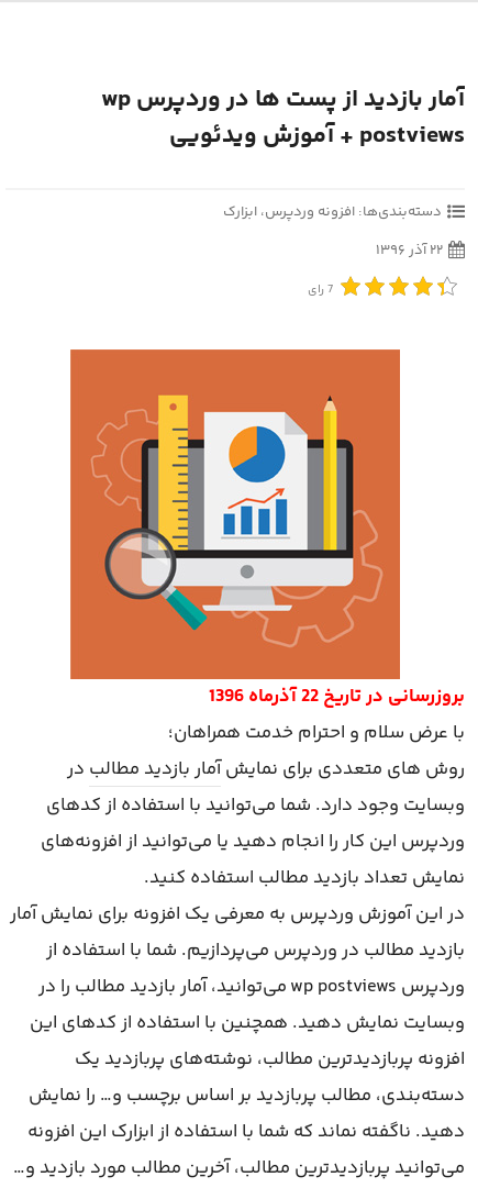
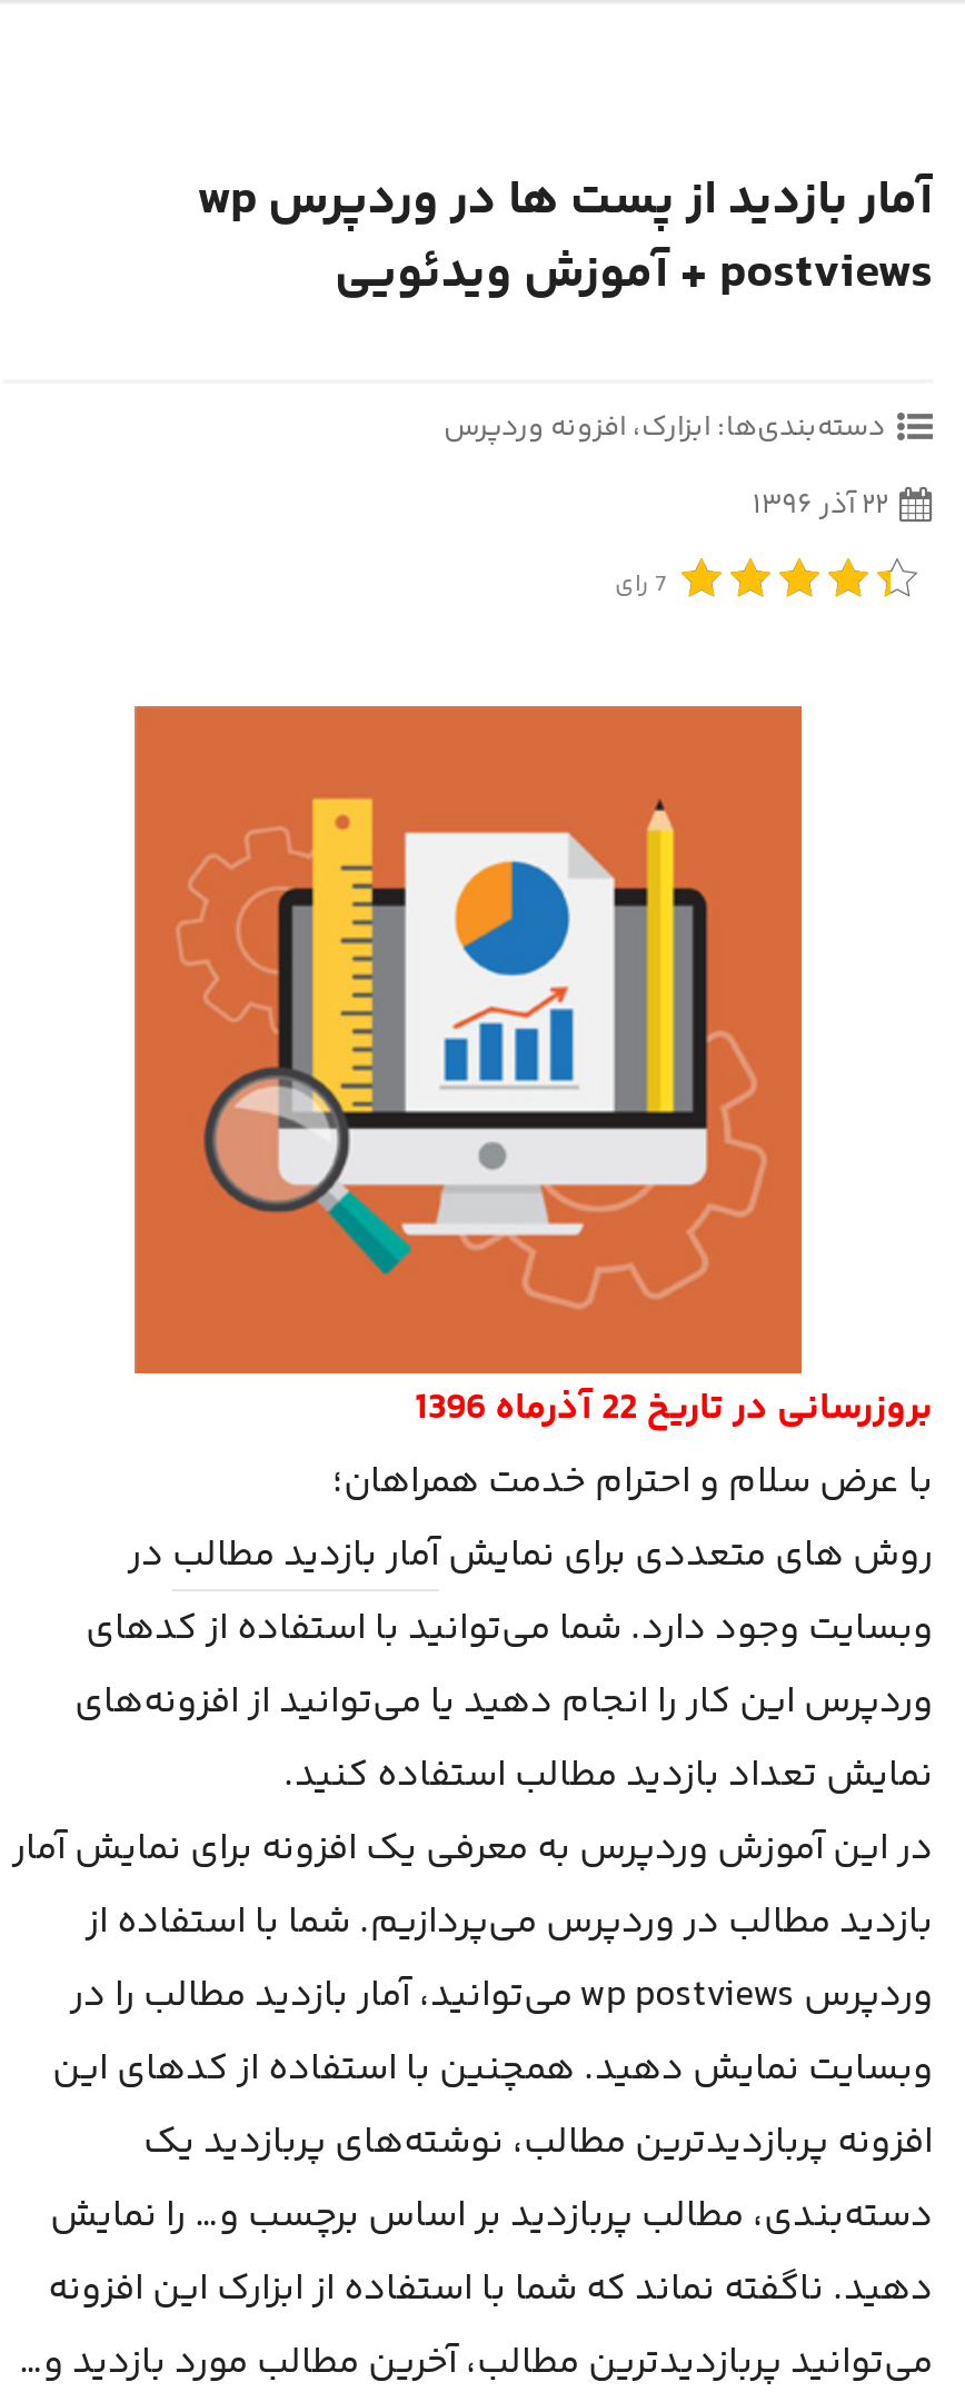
[223,201,442,223] دسته‌بندی‌ها: افزونه وردپرس ، ابزارک -> [444,406,886,450] دسته‌بندی‌ها: ابزارک ، افزونه وردپرس

